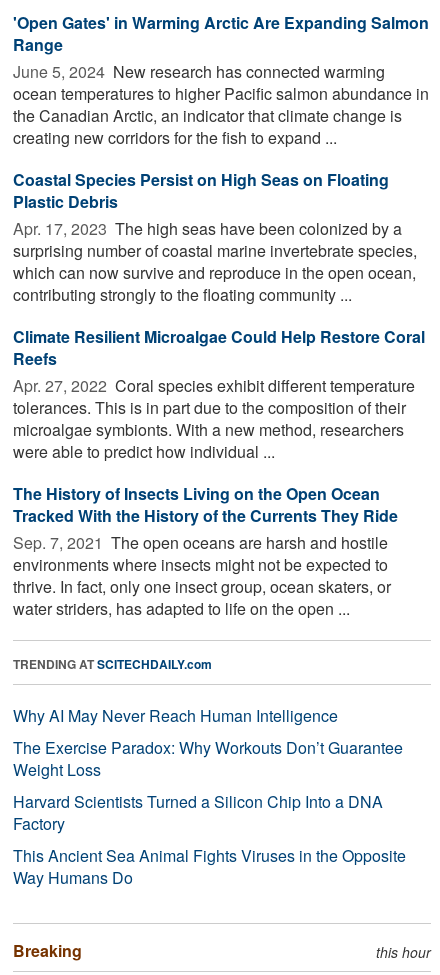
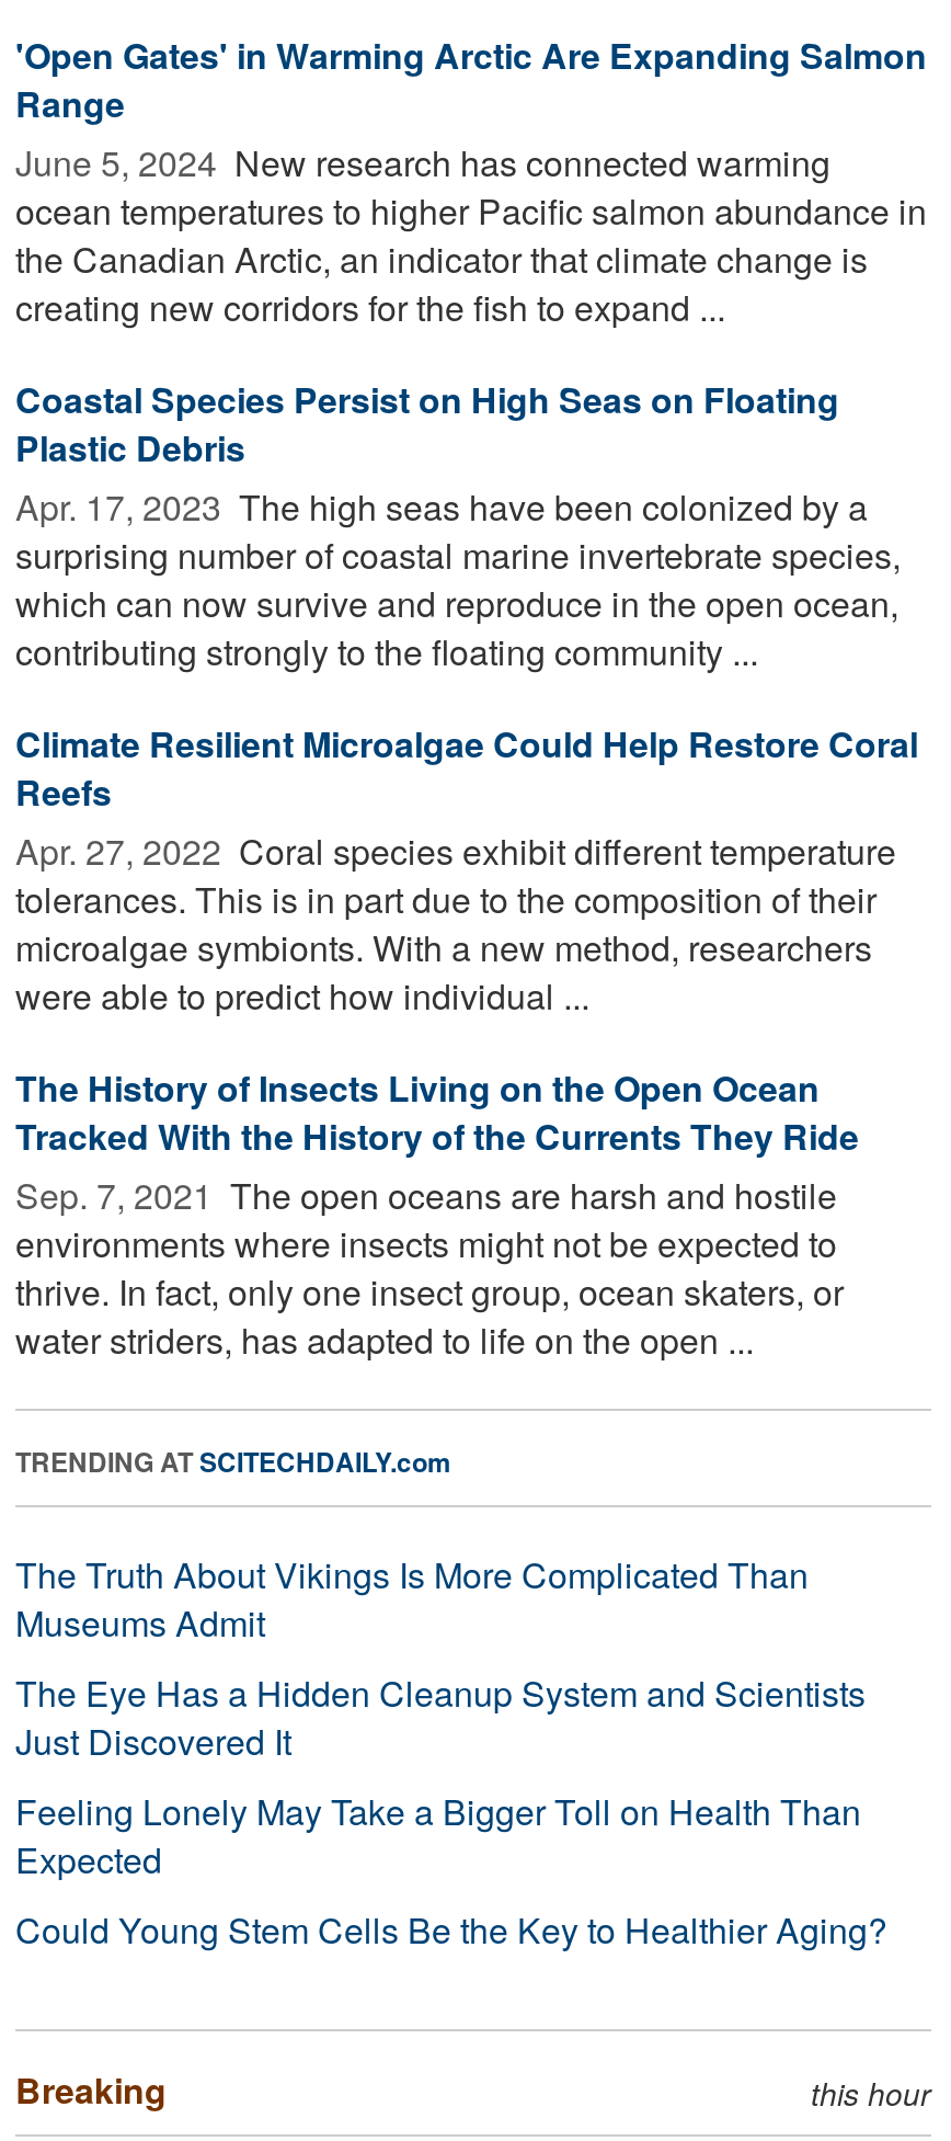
[13,704,406,889] Why AI May Never Reach Human Intelligence | The Exercise Paradox: Why Workouts Don’t Guarantee | Weight Loss | Harvard Scientists Turned a Silicon Chip Into a DNA | Factory | This Ancient Sea Animal Fights Viruses in the Opposite | Way Humans Do -> [15,1549,887,1954] The Truth About Vikings Is More Complicated Than | Museums Admit | The Eye Has a Hidden Cleanup System and Scientists | Just Discovered It | Feeling Lonely May Take a Bigger Toll on Health Than | Expected | Could Young Stem Cells Be the Key to Healthier Aging?

